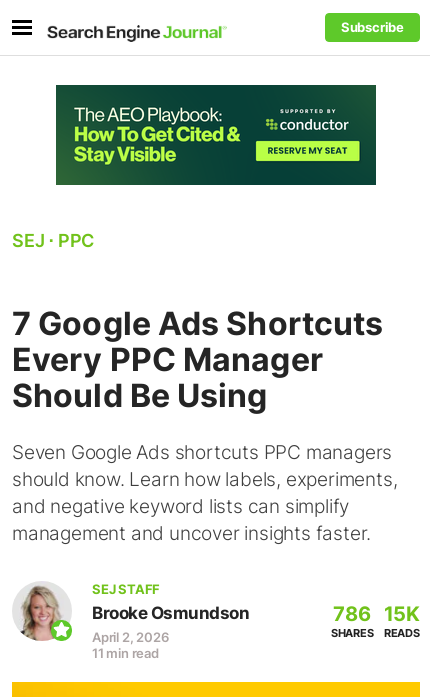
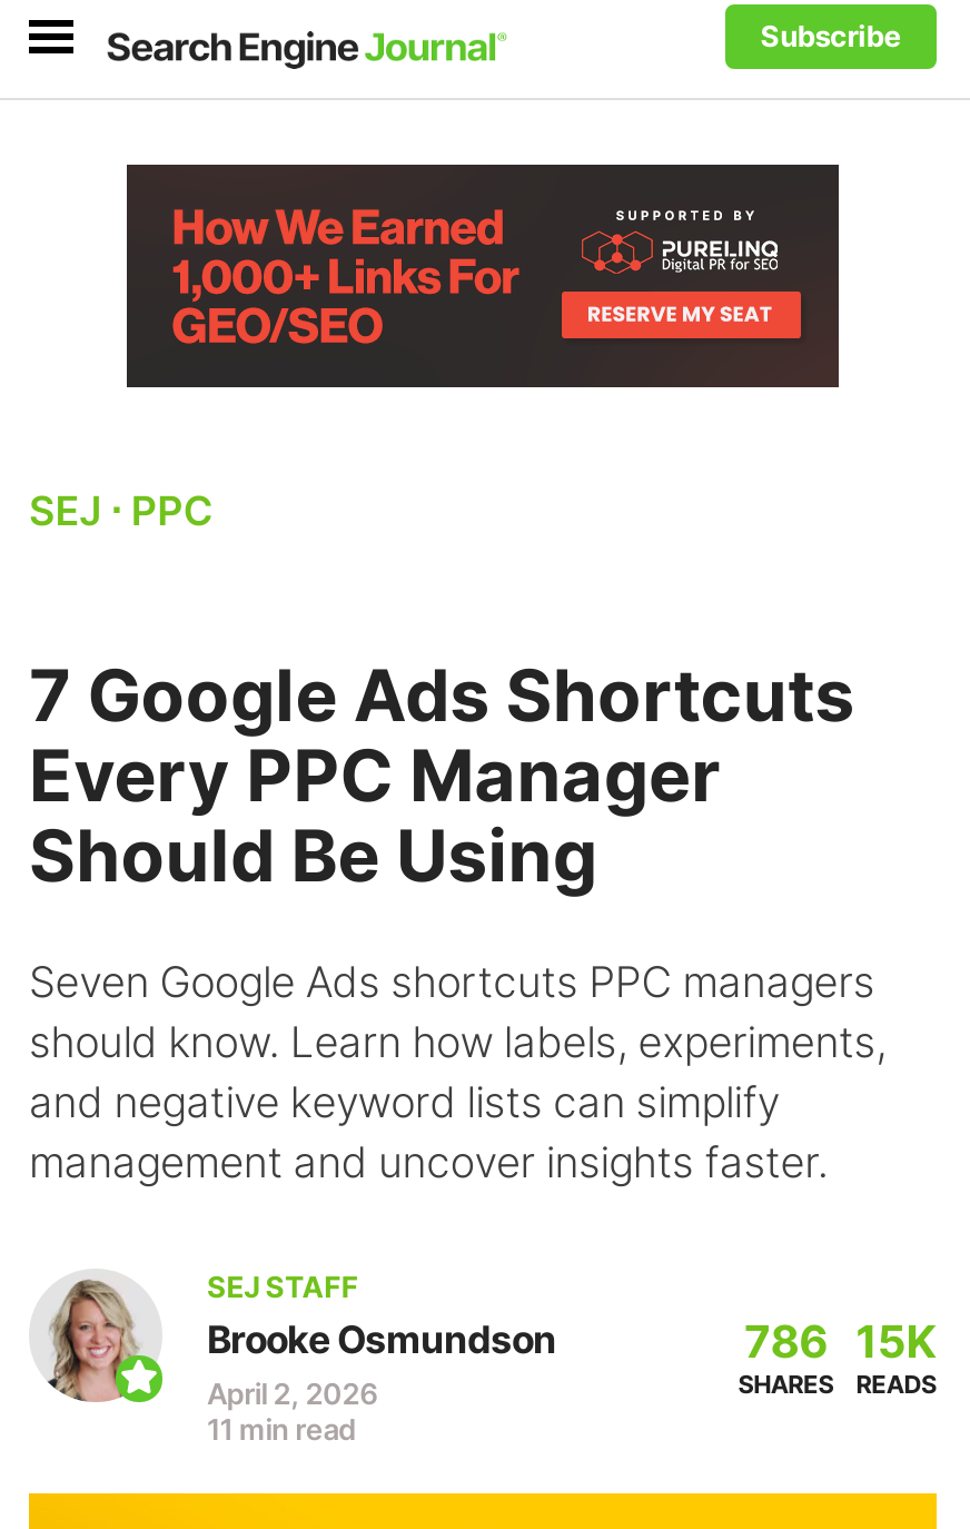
[56,85,376,185] [image] -> [127,165,839,387] [image]

